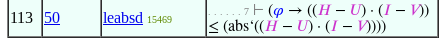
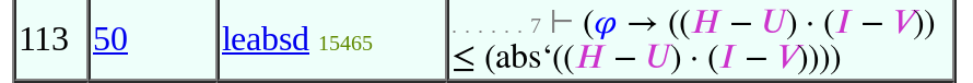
[103,9,172,26] leabsd 15469 -> [222,20,373,57] leabsd 15465

